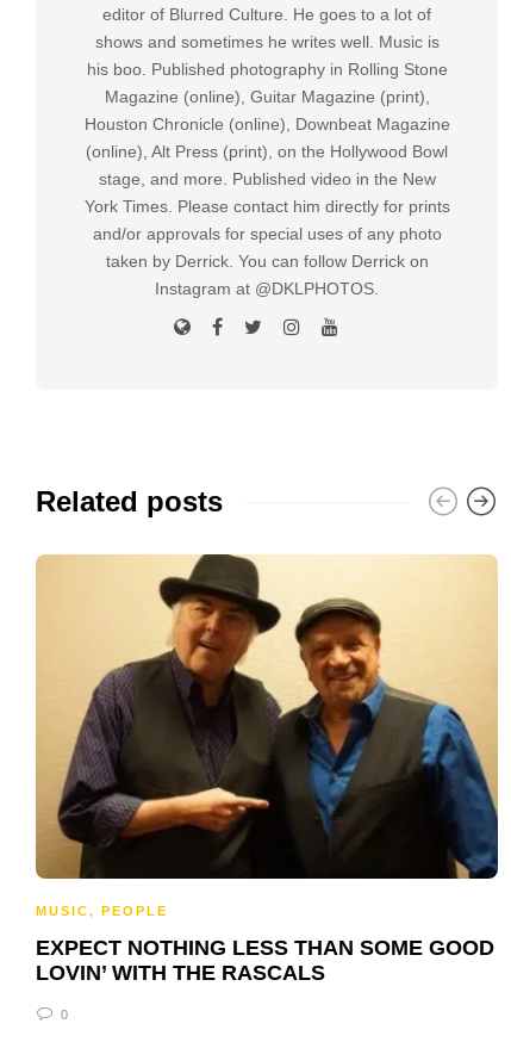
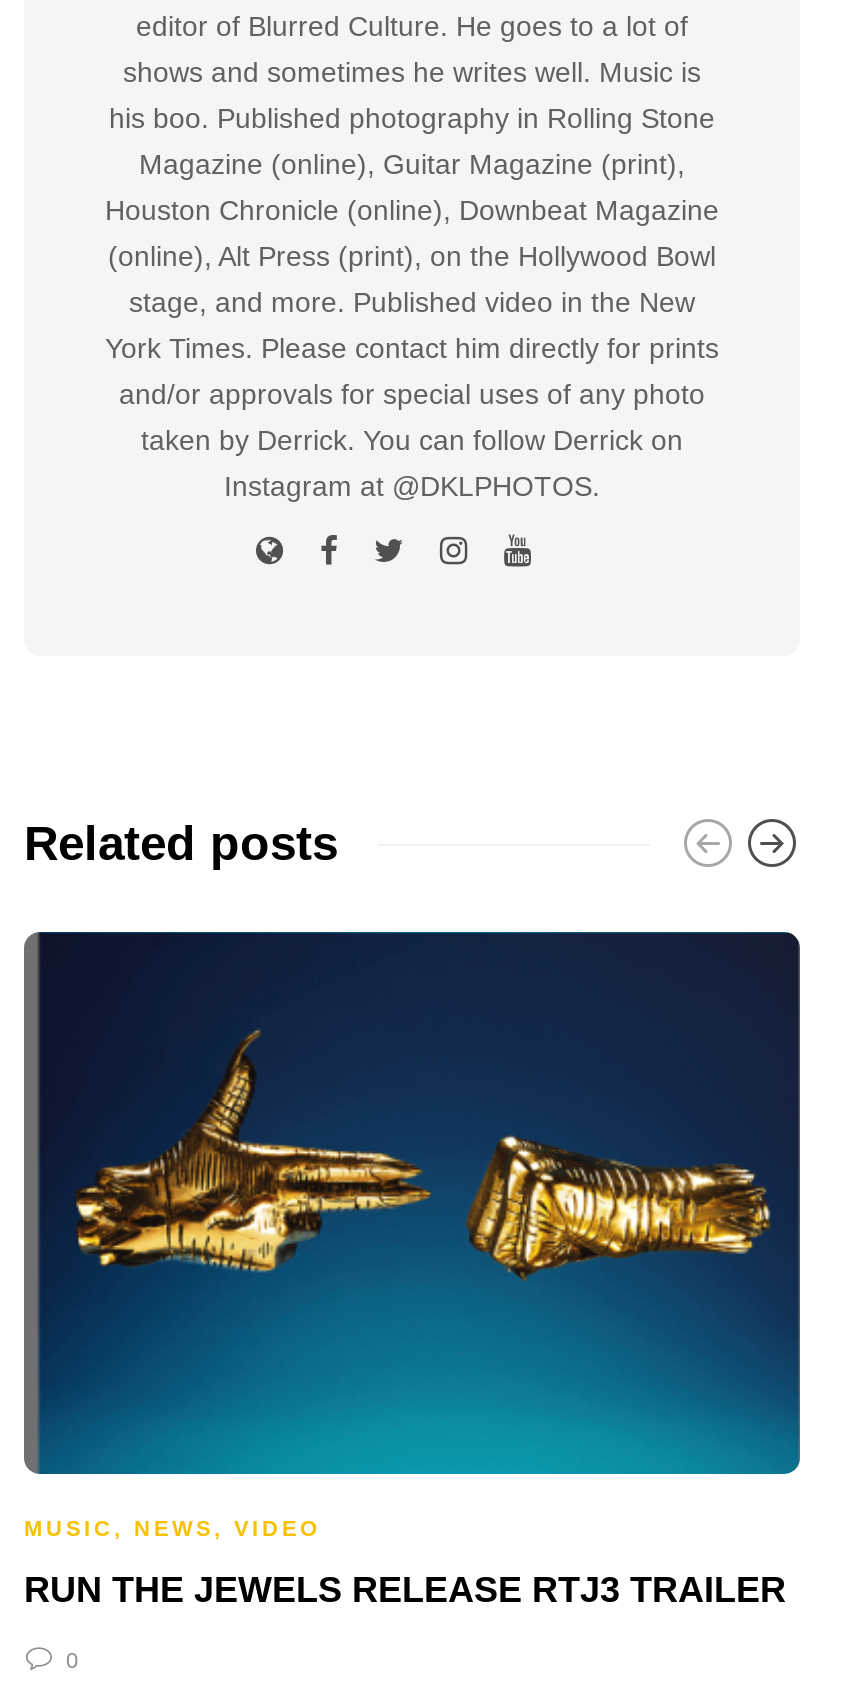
[35,553,499,918] [image] | MUSIC, PEOPLE -> [22,930,802,1540] [image] | MUSIC, NEWS, VIDEO
[36,936,494,985] EXPECT NOTHING LESS THAN SOME GOOD | LOVIN’ WITH THE RASCALS -> [24,1570,786,1610] RUN THE JEWELS RELEASE RTJ3 TRAILER

